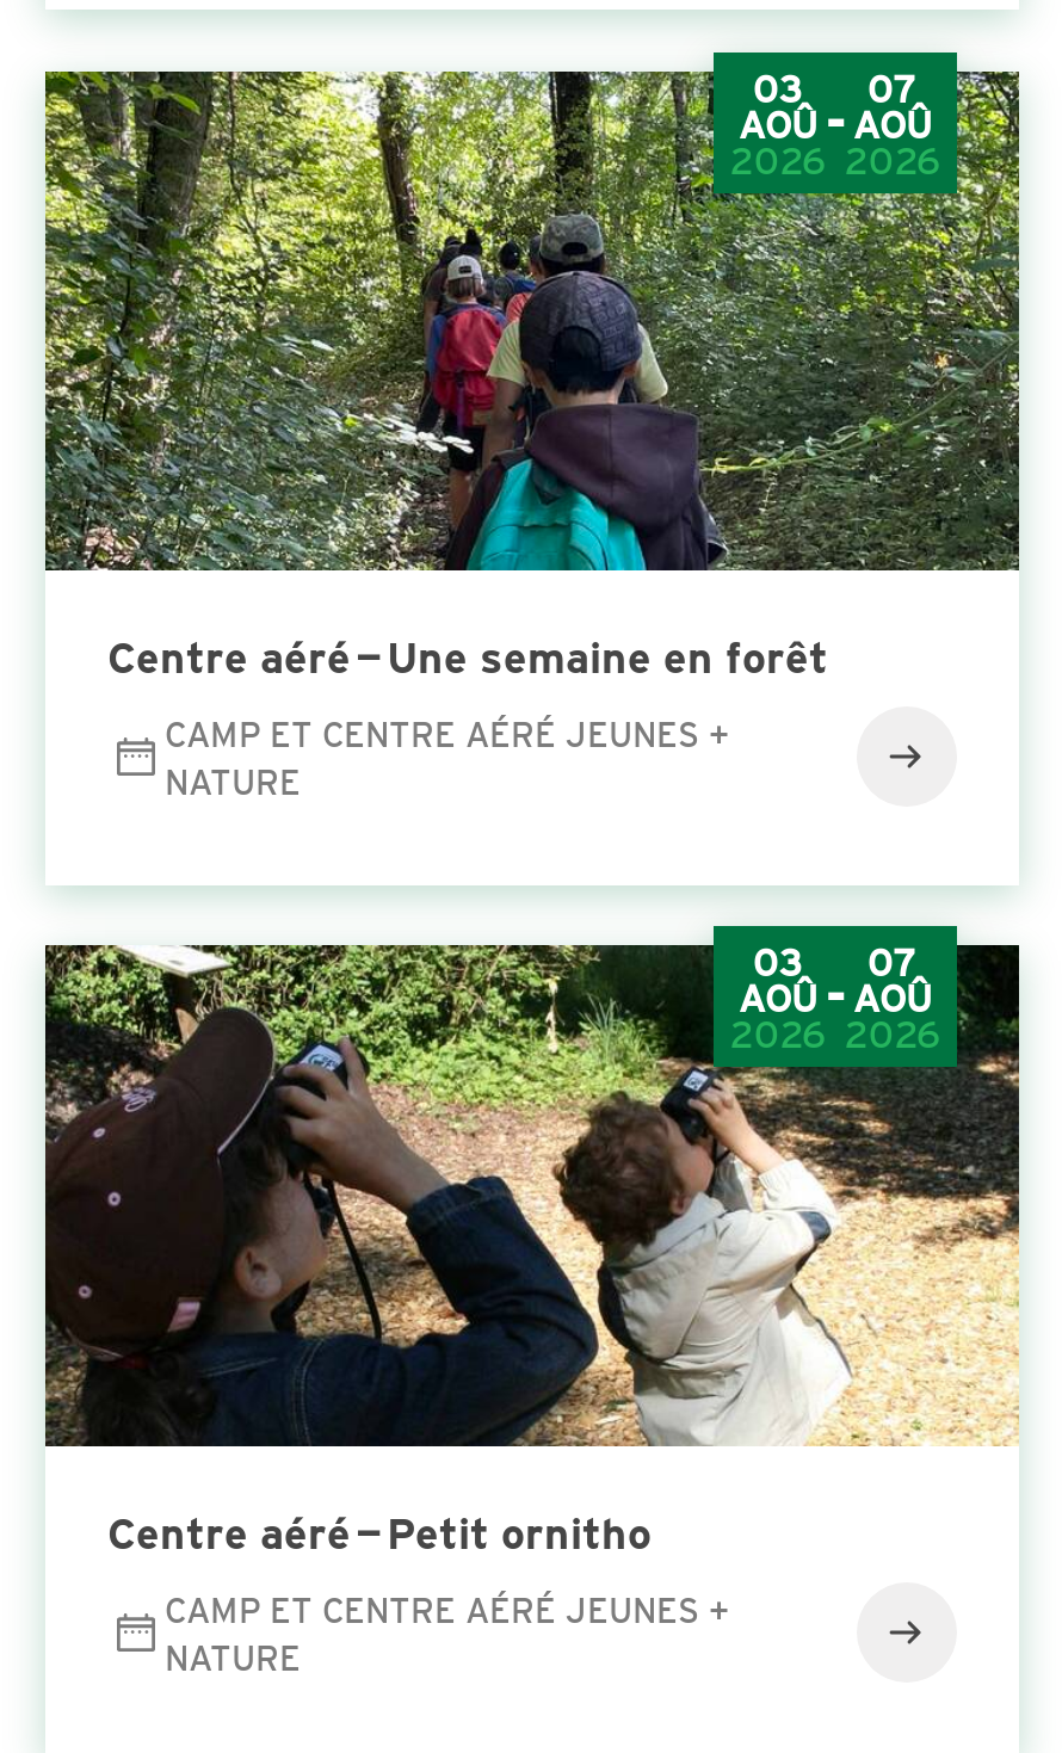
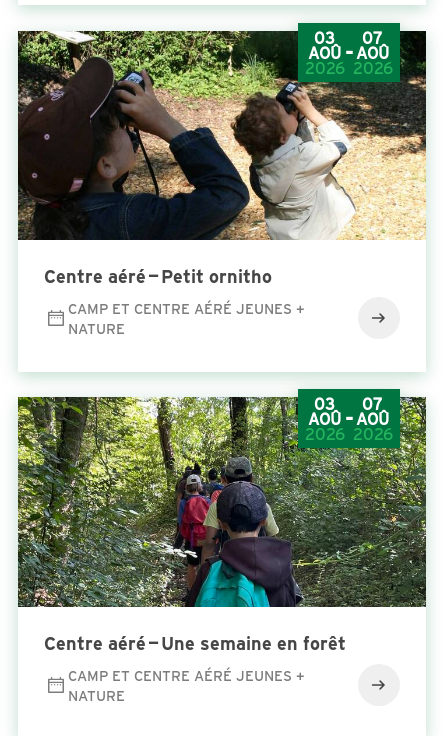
moved [43,69,1021,685] -> [17,396,427,655]: [image] | Centre aéré — Une semaine en forêt
moved [43,943,1021,1561] -> [17,30,427,288]: [image] | Centre aéré — Petit ornitho

